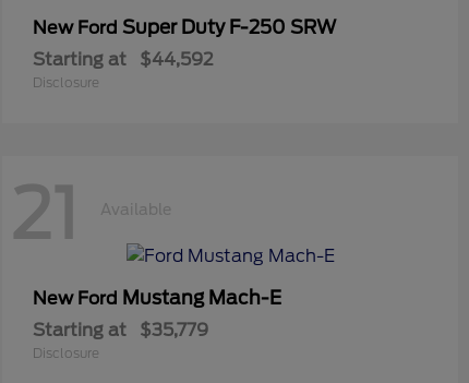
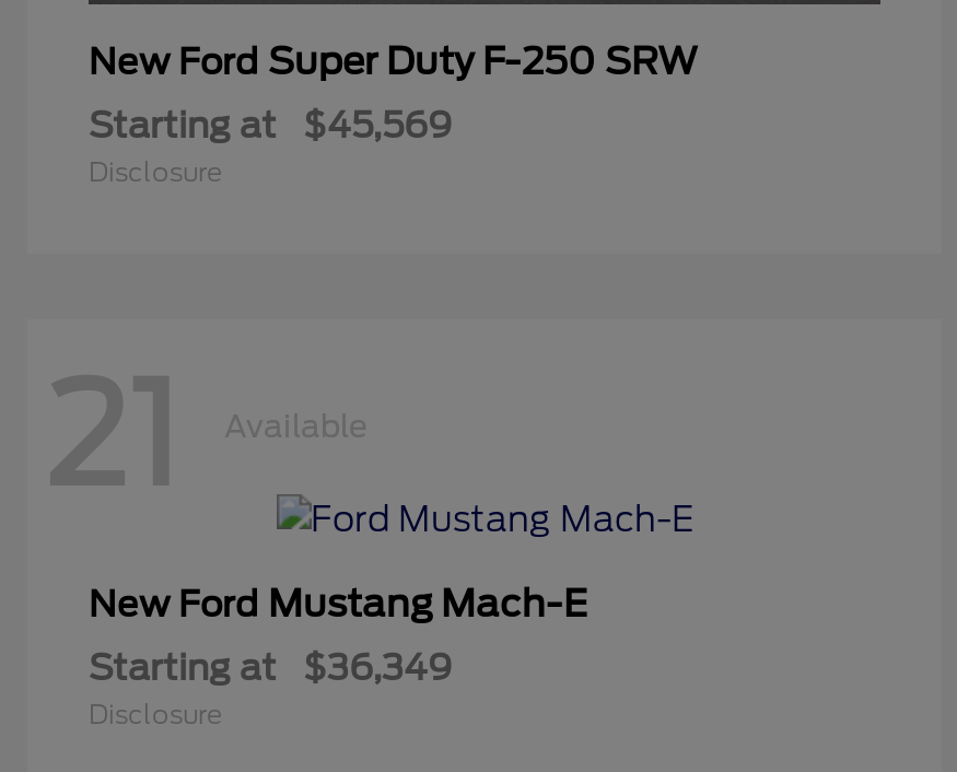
[33,50,214,70] Starting at $44,592 -> [89,106,452,147] Starting at $45,569
[33,320,208,340] Starting at $35,779 -> [89,647,452,689] Starting at $36,349

